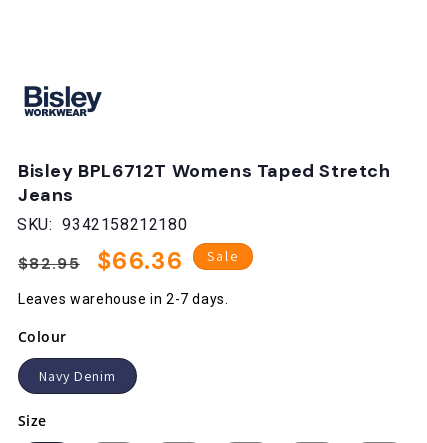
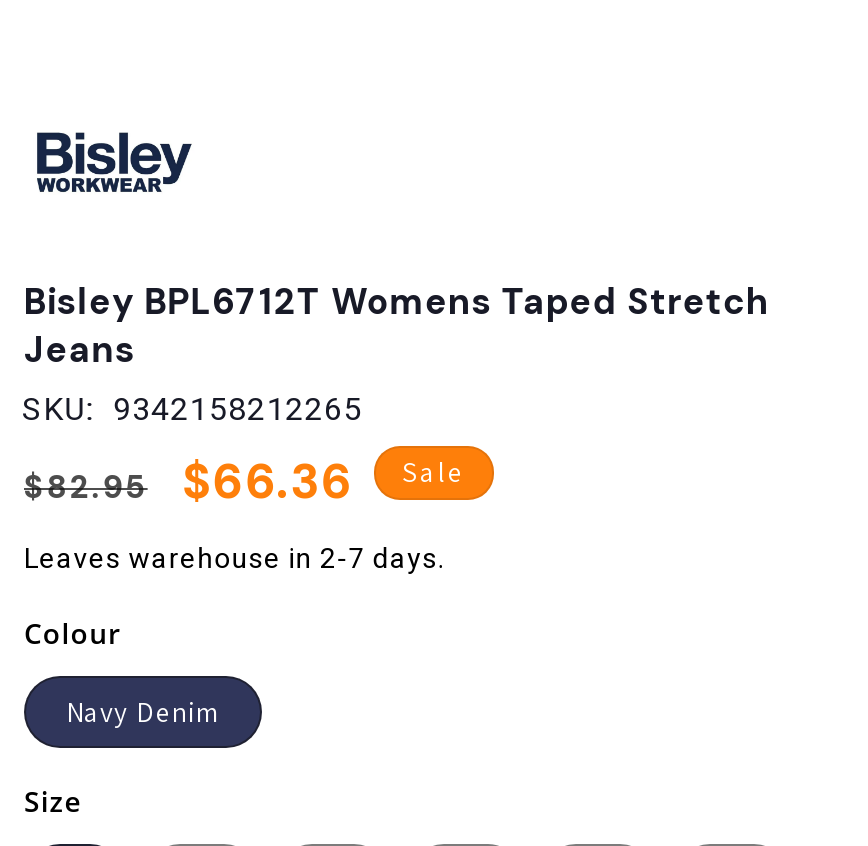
[17,215,187,234] SKU: 9342158212180 -> [22,390,362,428] SKU: 9342158212265

